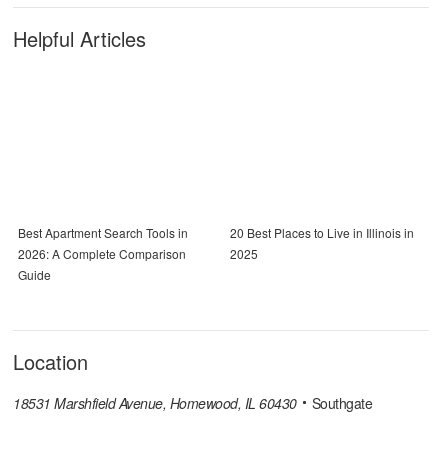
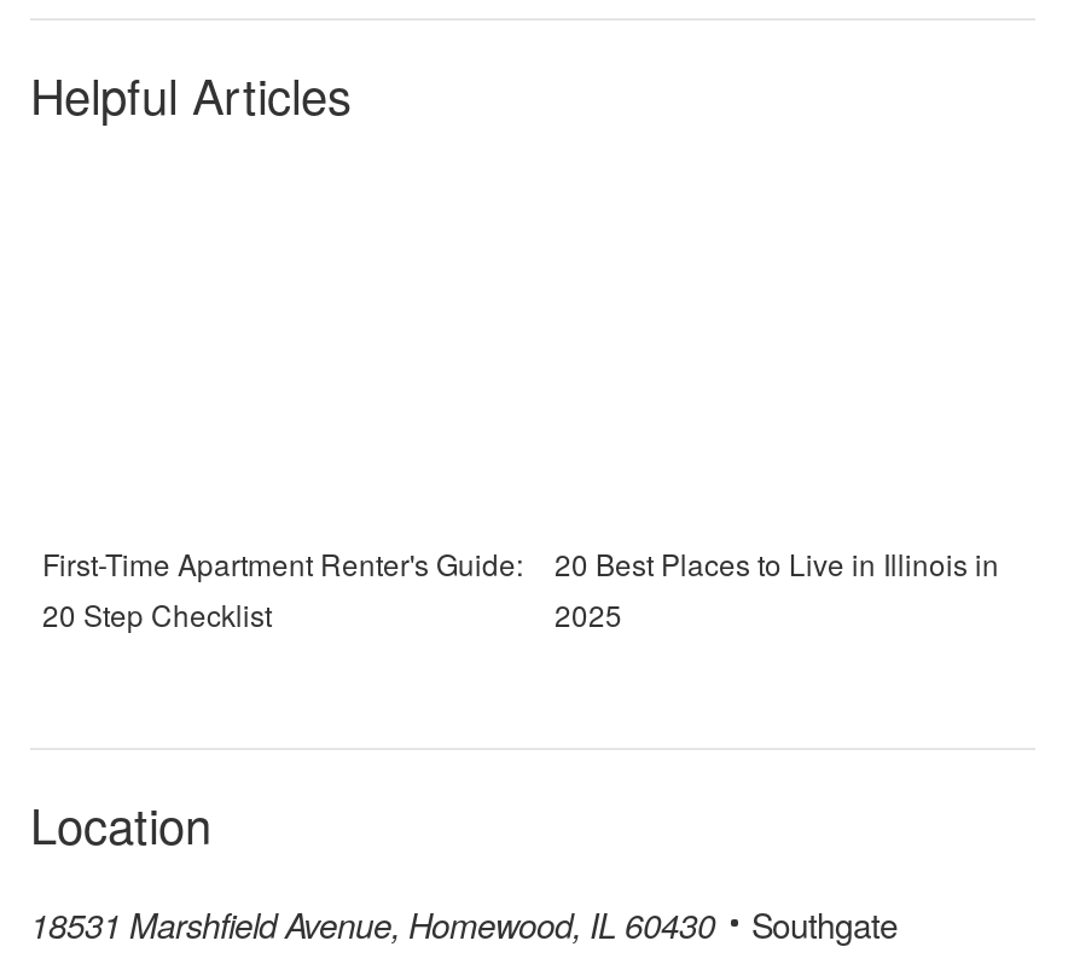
[18,224,188,283] Best Apartment Search Tools in | 2026: A Complete Comparison | Guide -> [42,543,523,635] First-Time Apartment Renter's Guide: | 20 Step Checklist

